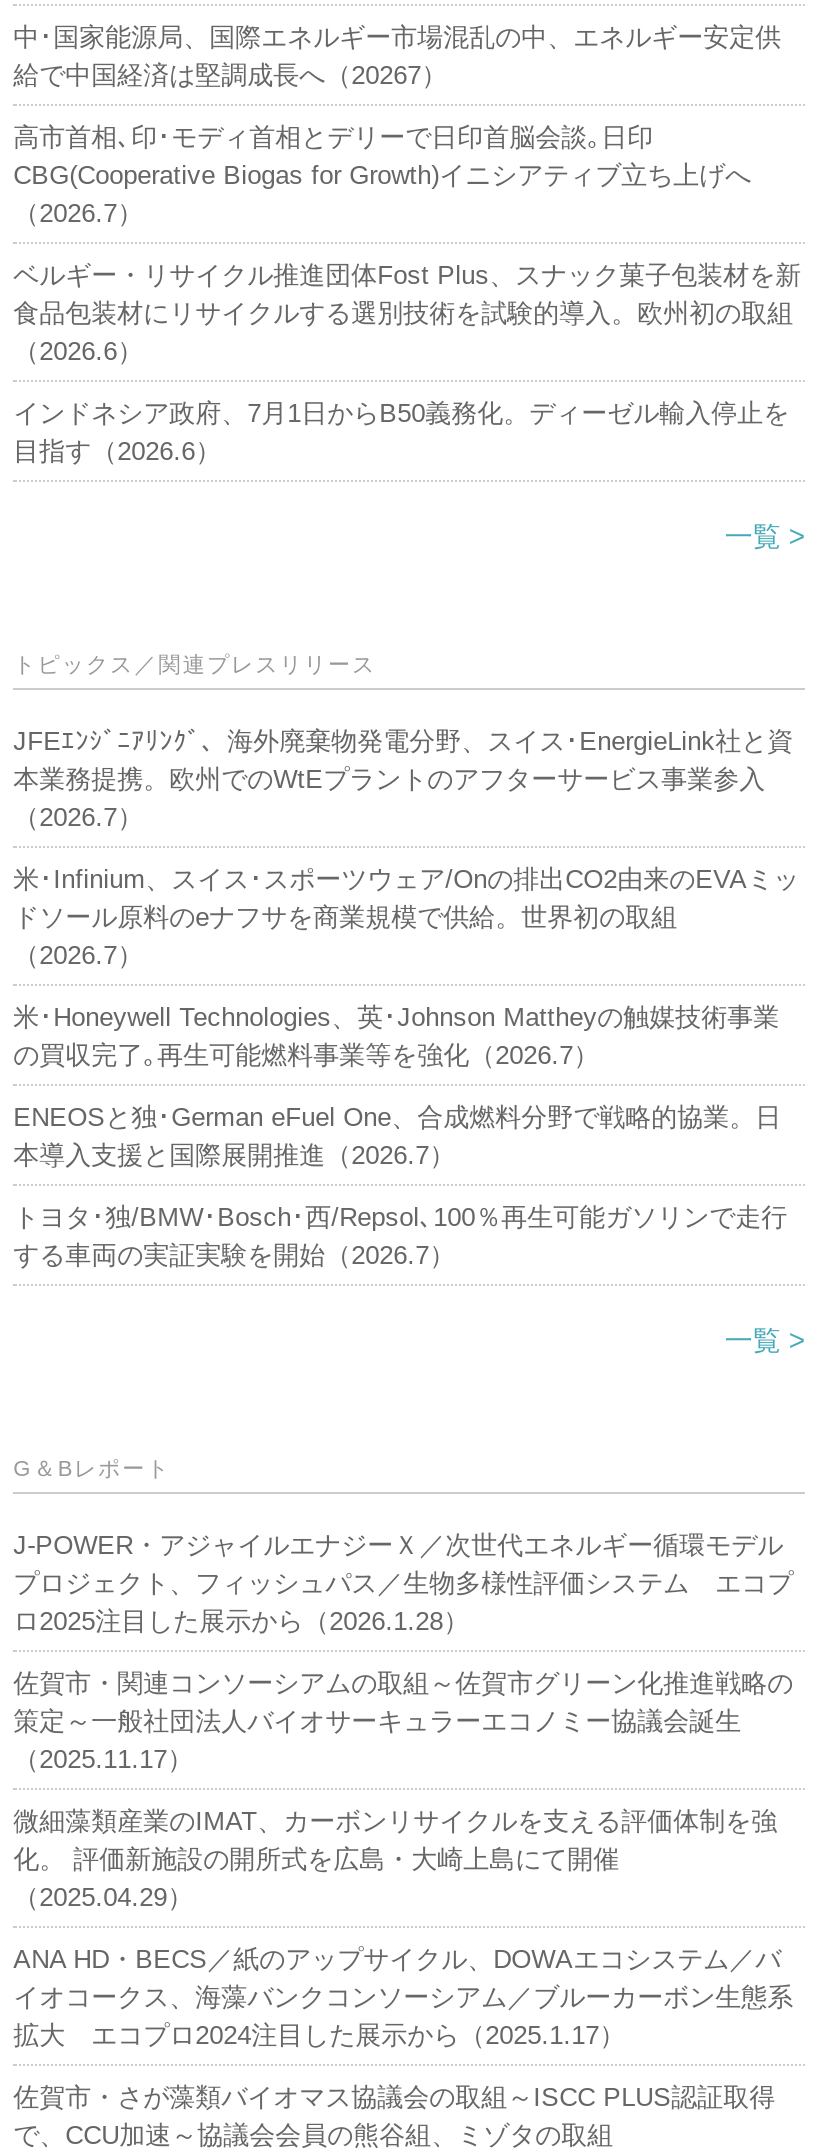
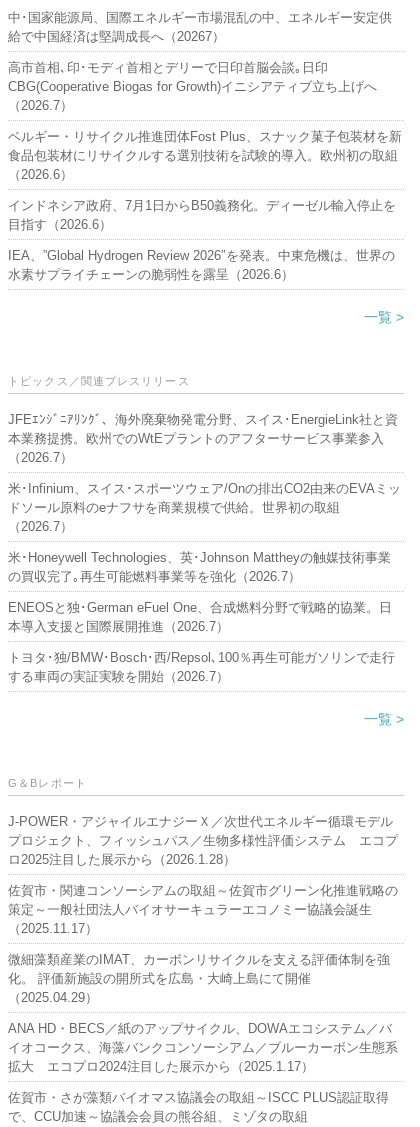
none -> [8,248,395,282] IEA、”Global Hydrogen Review 2026″を発表。中東危機は、世界の | 水素サプライチェーンの脆弱性を露呈（2026.6）

